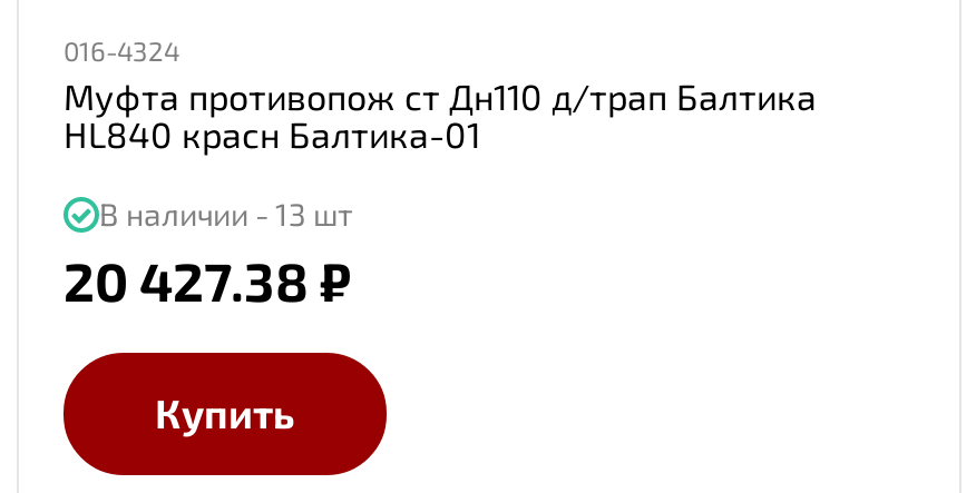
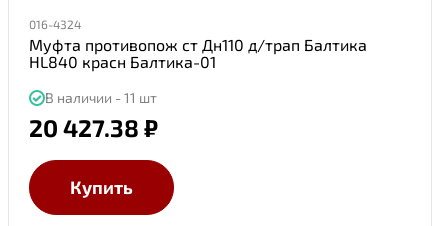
[99,195,353,233] В наличии - 13 шт -> [45,89,157,106] В наличии - 11 шт

